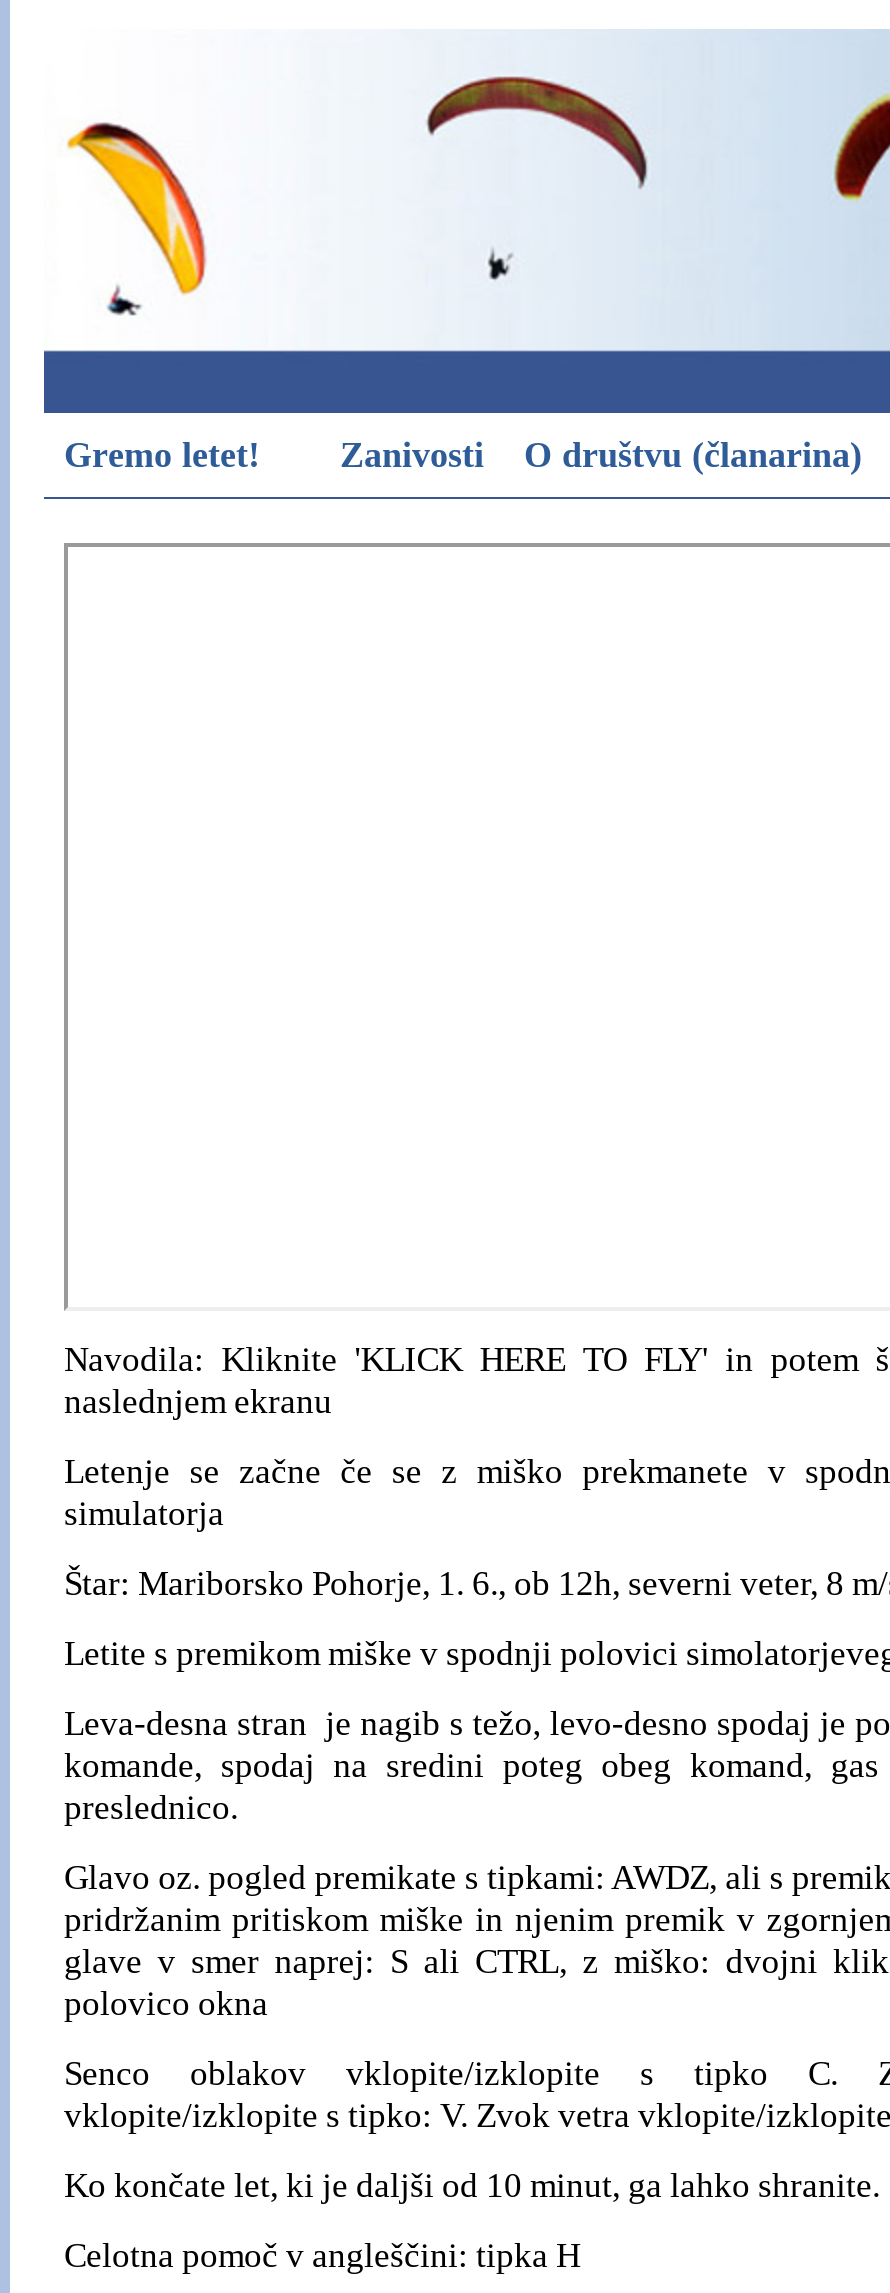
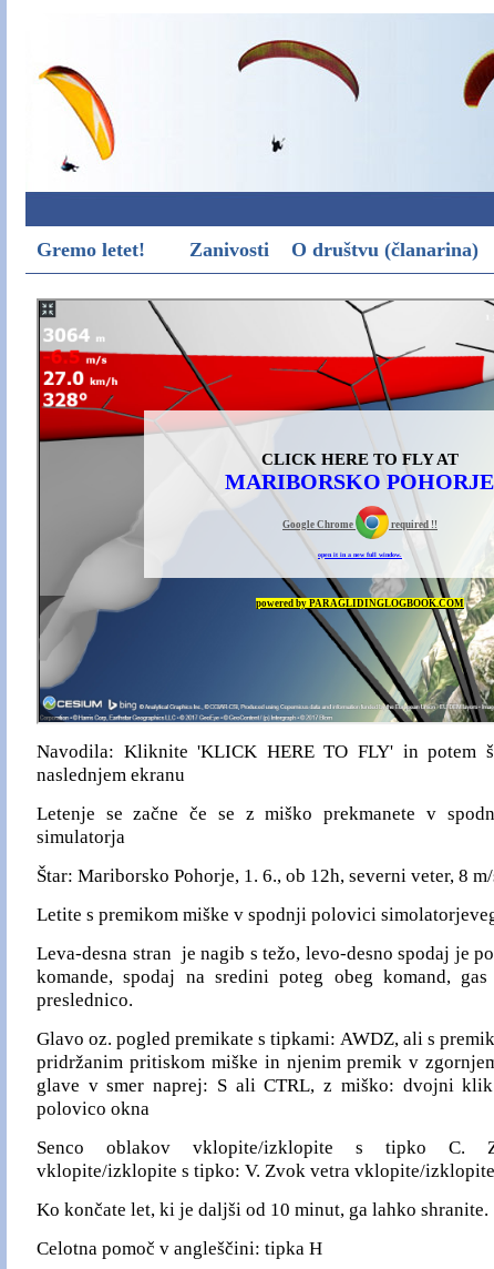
none -> [38,300,491,723] [image]

